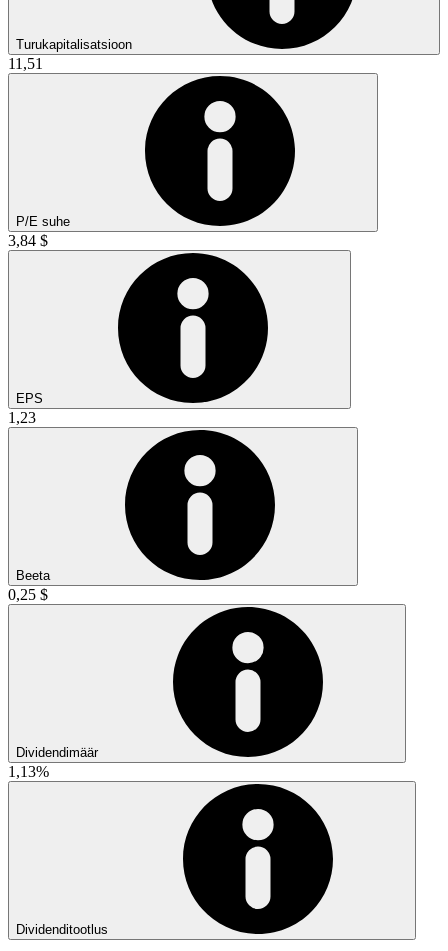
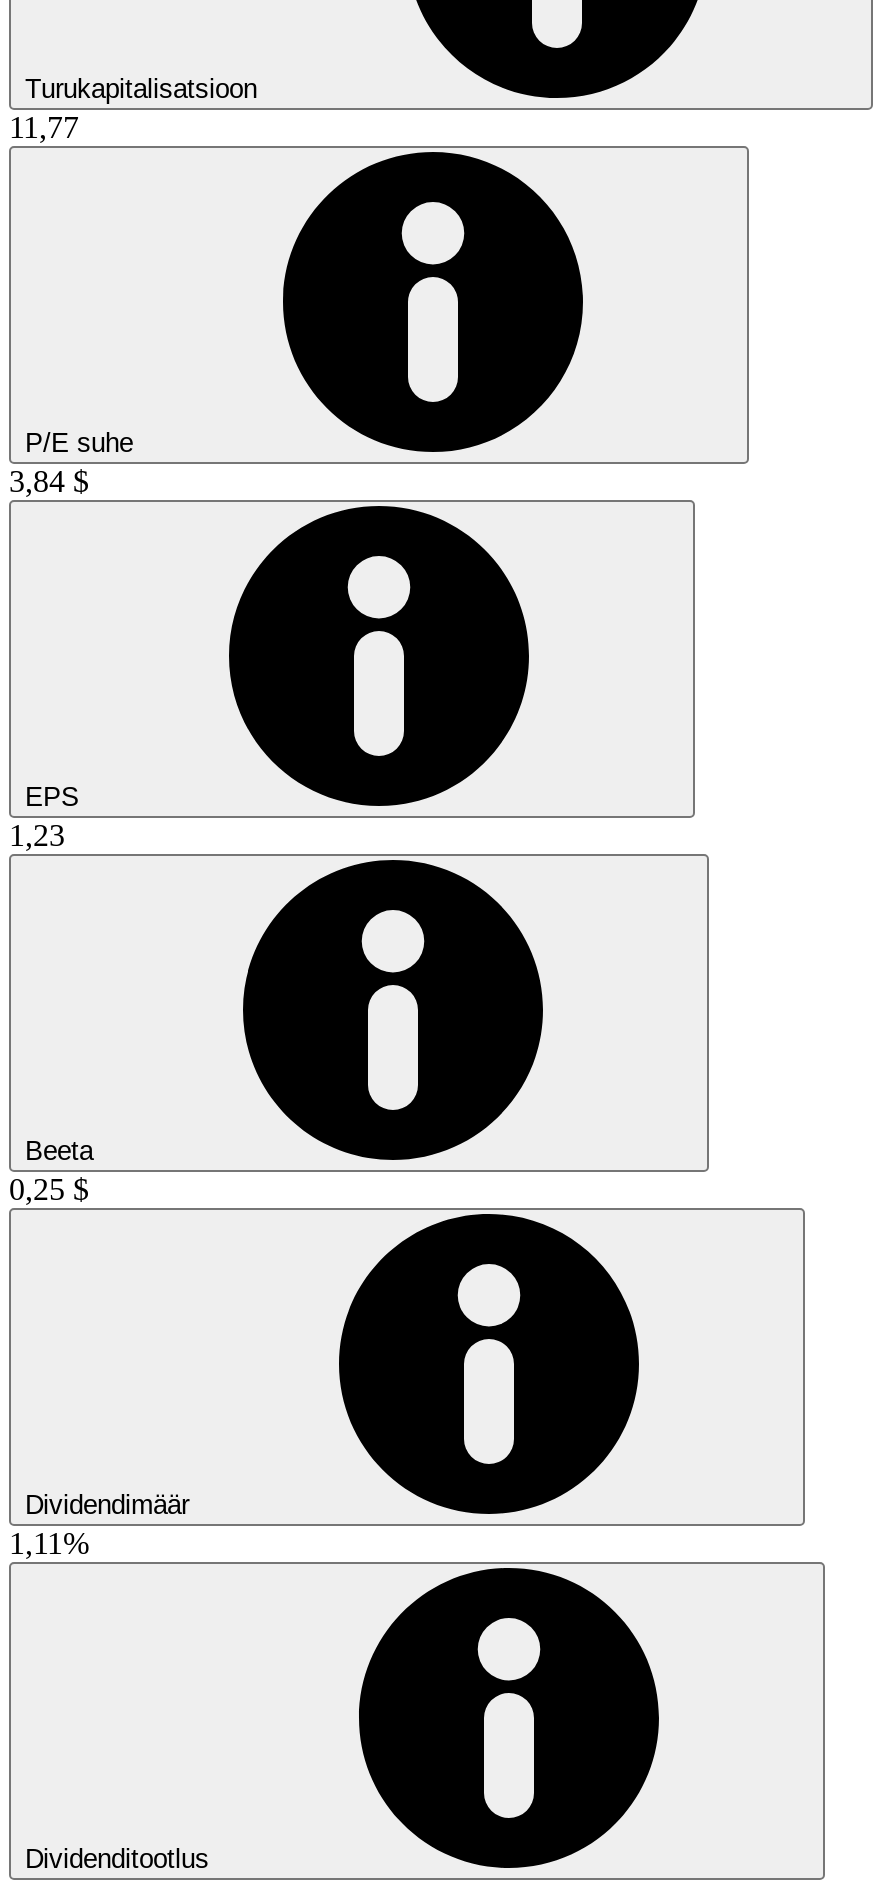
[8,55,43,72] 11,51 -> [9,110,79,144] 11,77
[8,763,49,780] 1,13% -> [9,1526,89,1560] 1,11%

